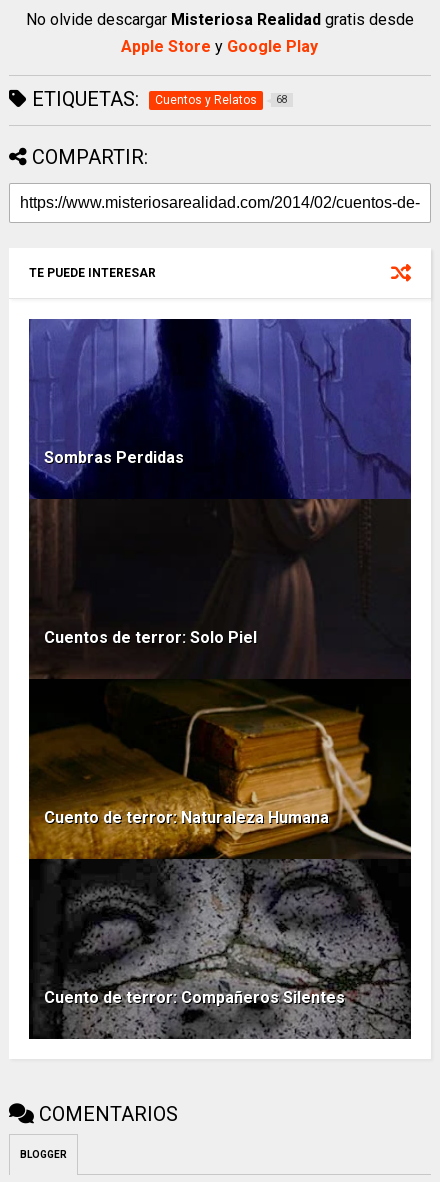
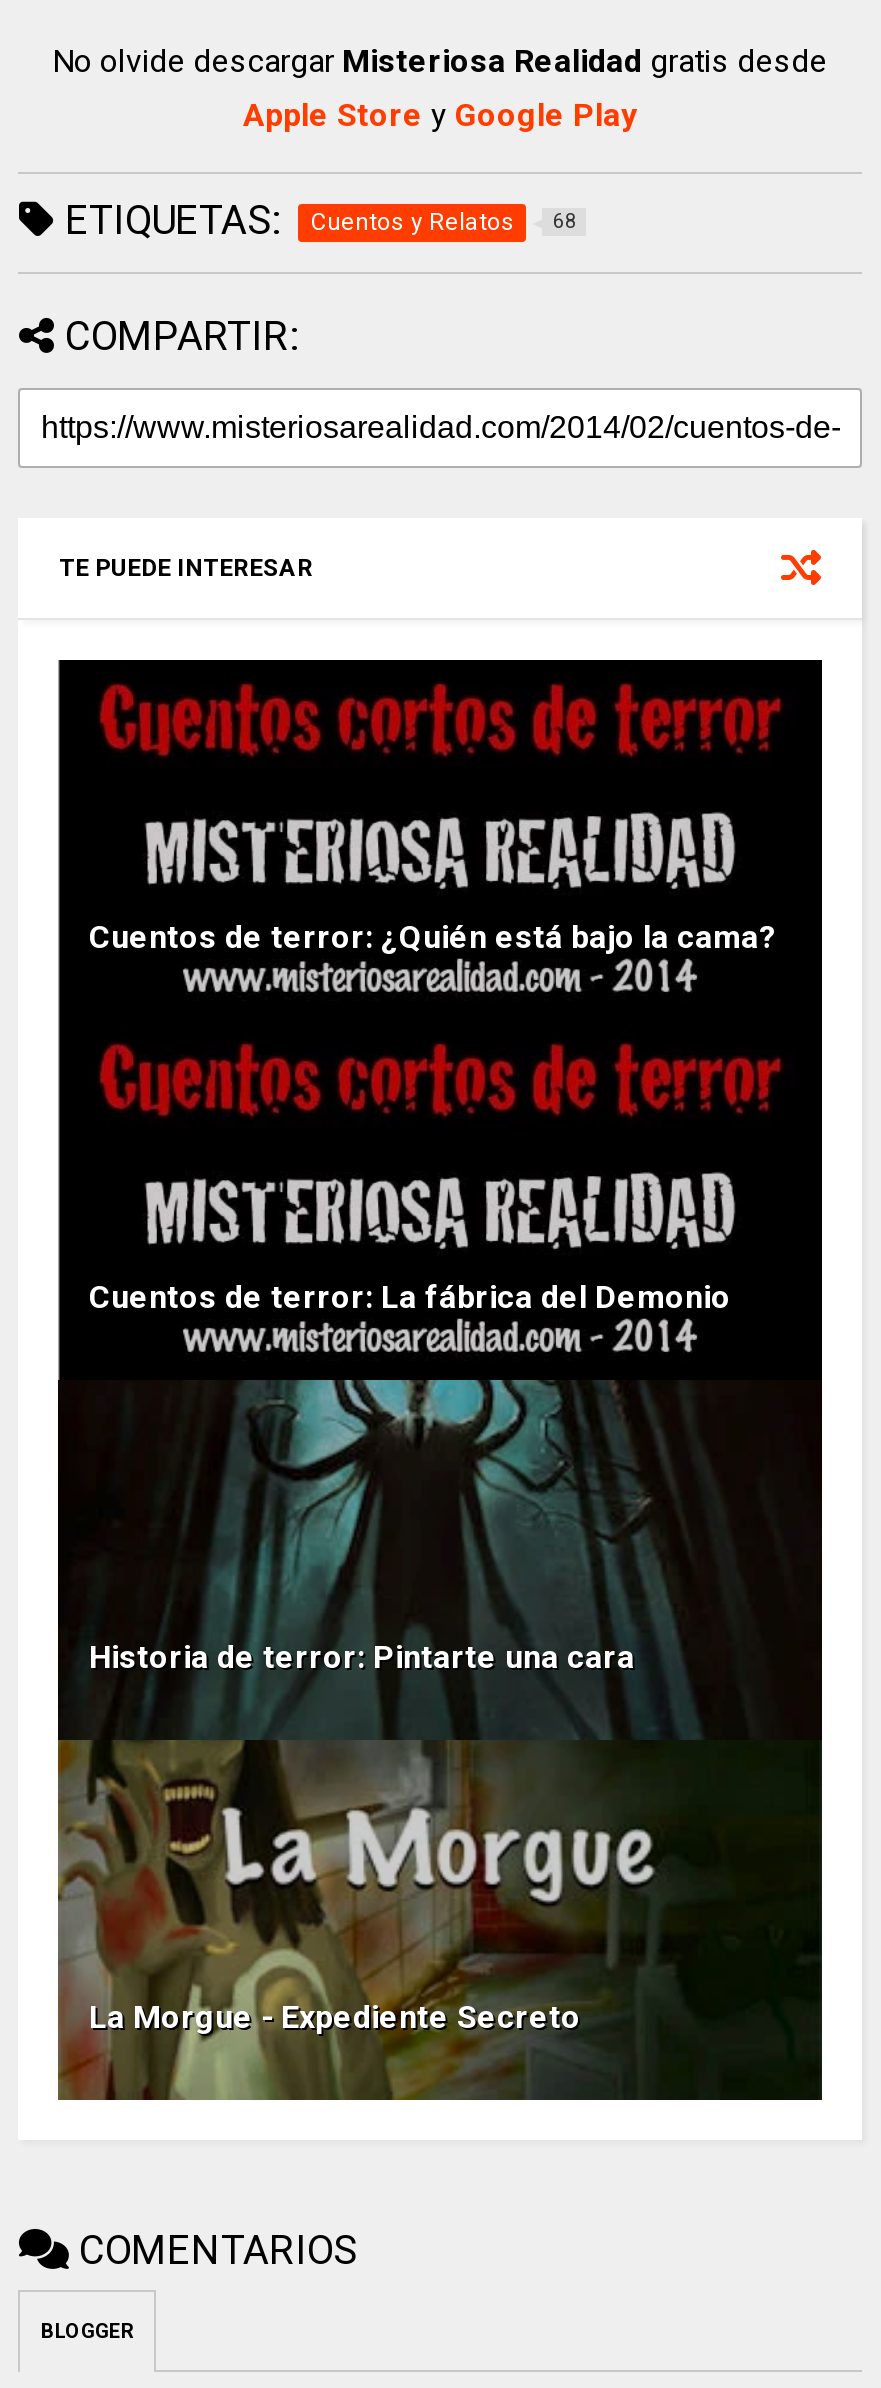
[28,318,412,1040] [image] | Sombras Perdidas -> [56,658,824,2102] [image] | Cuentos de terror: ¿Quién está bajo la cama?
[44,628,257,647] Cuentos de terror: Solo Piel -> [89,1278,731,1316] Cuentos de terror: La fábrica del Demonio
[44,808,329,827] Cuento de terror: Naturaleza Humana -> [89,1638,635,1676] Historia de terror: Pintarte una cara
[44,988,345,1007] Cuento de terror: Compañeros Silentes -> [89,1998,581,2036] La Morgue - Expediente Secreto

